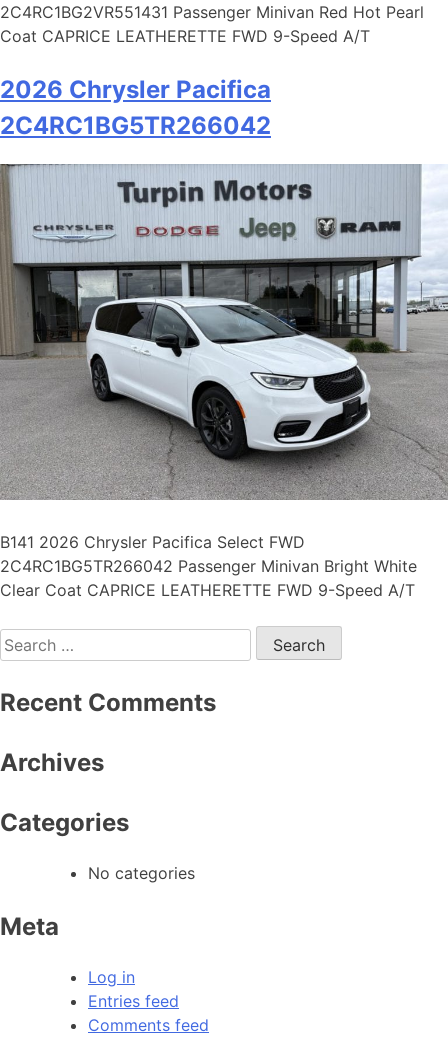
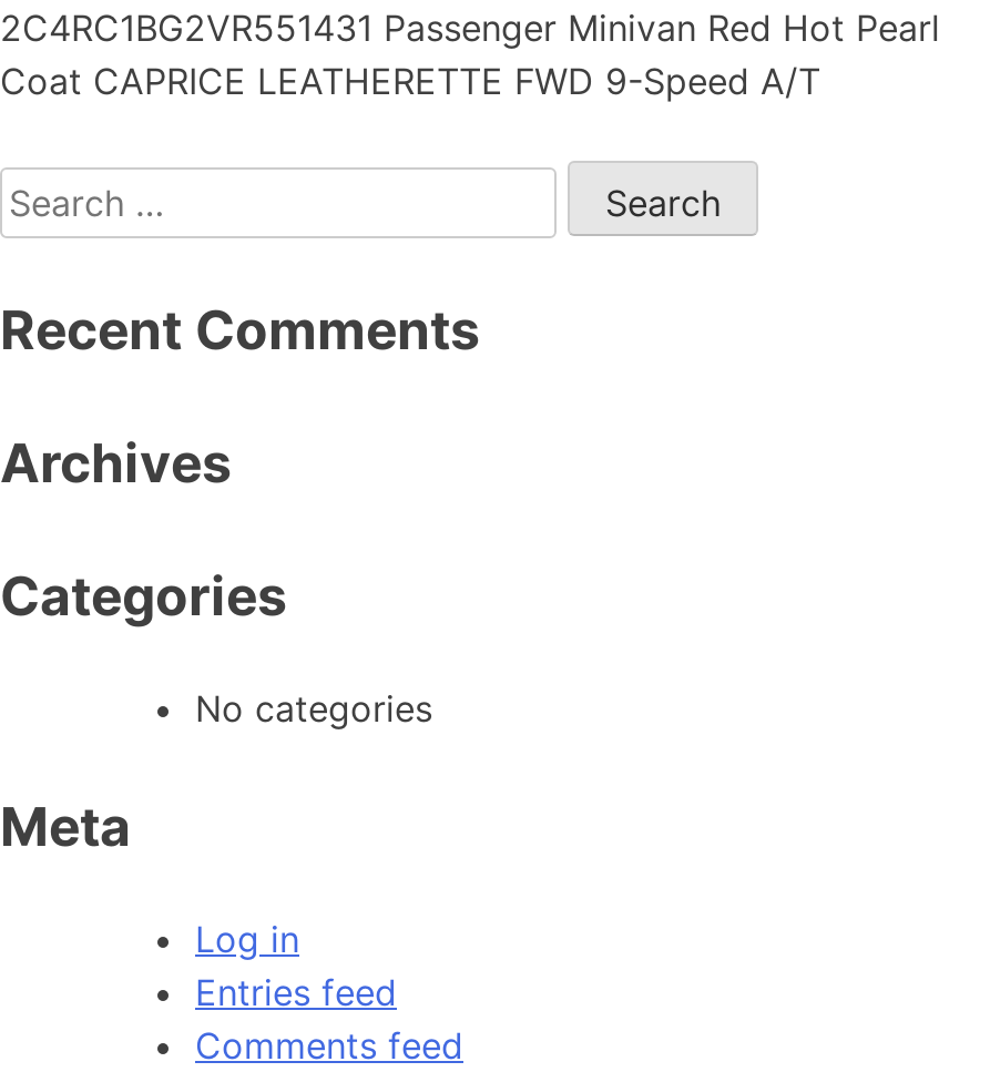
[0,75,271,140] 2026 Chrysler Pacifica | 2C4RC1BG5TR266042 -> none
[0,163,445,600] [image] | B141 2026 Chrysler Pacifica Select FWD | 2C4RC1BG5TR266042 Passenger Minivan Bright White | Clear Coat CAPRICE LEATHERETTE FWD 9-Speed A/T -> none

